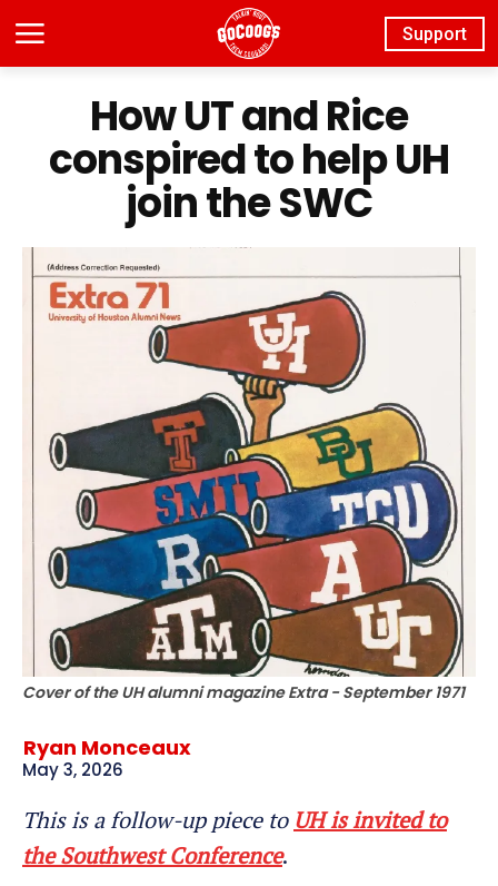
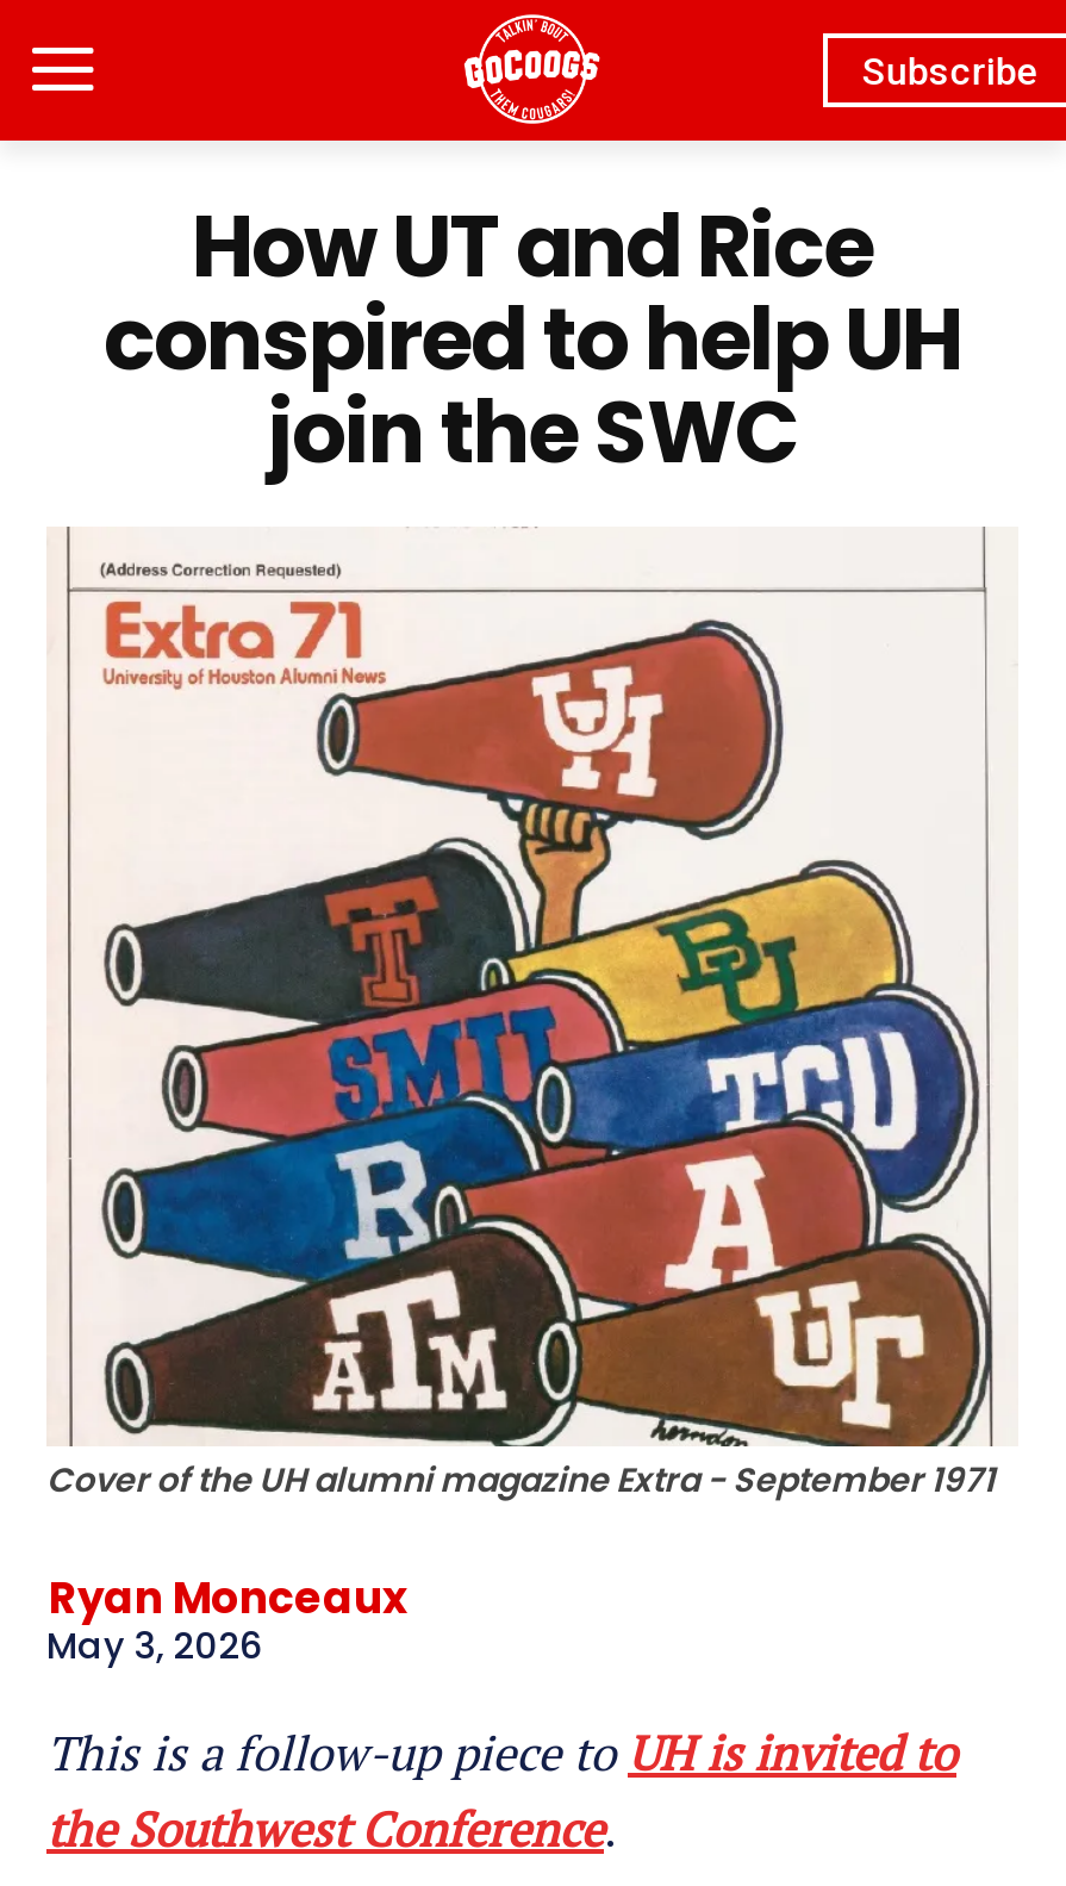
[403,23,467,44] Support -> [862,47,1038,92] Subscribe

